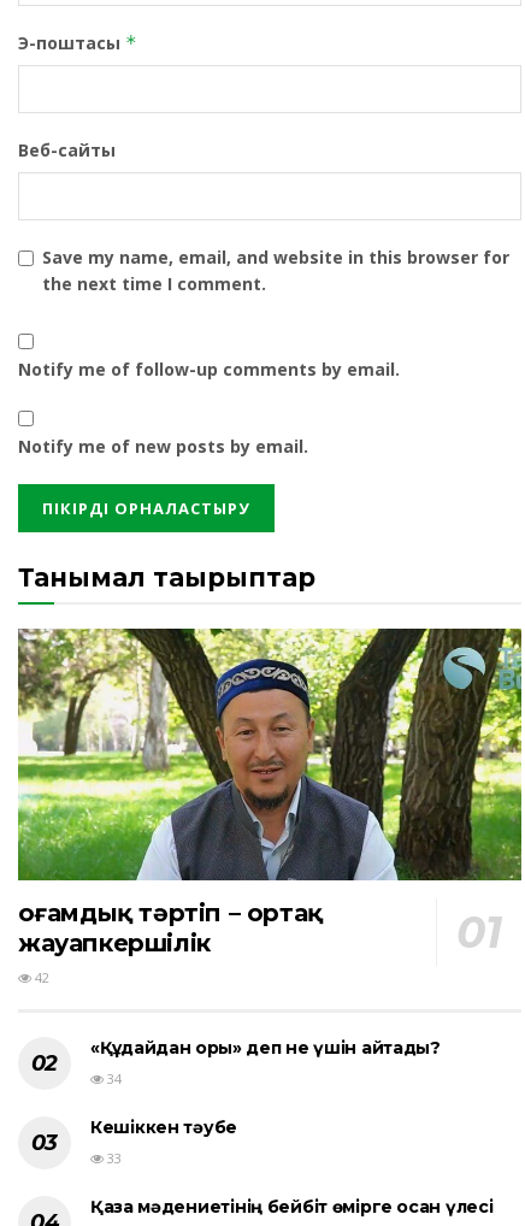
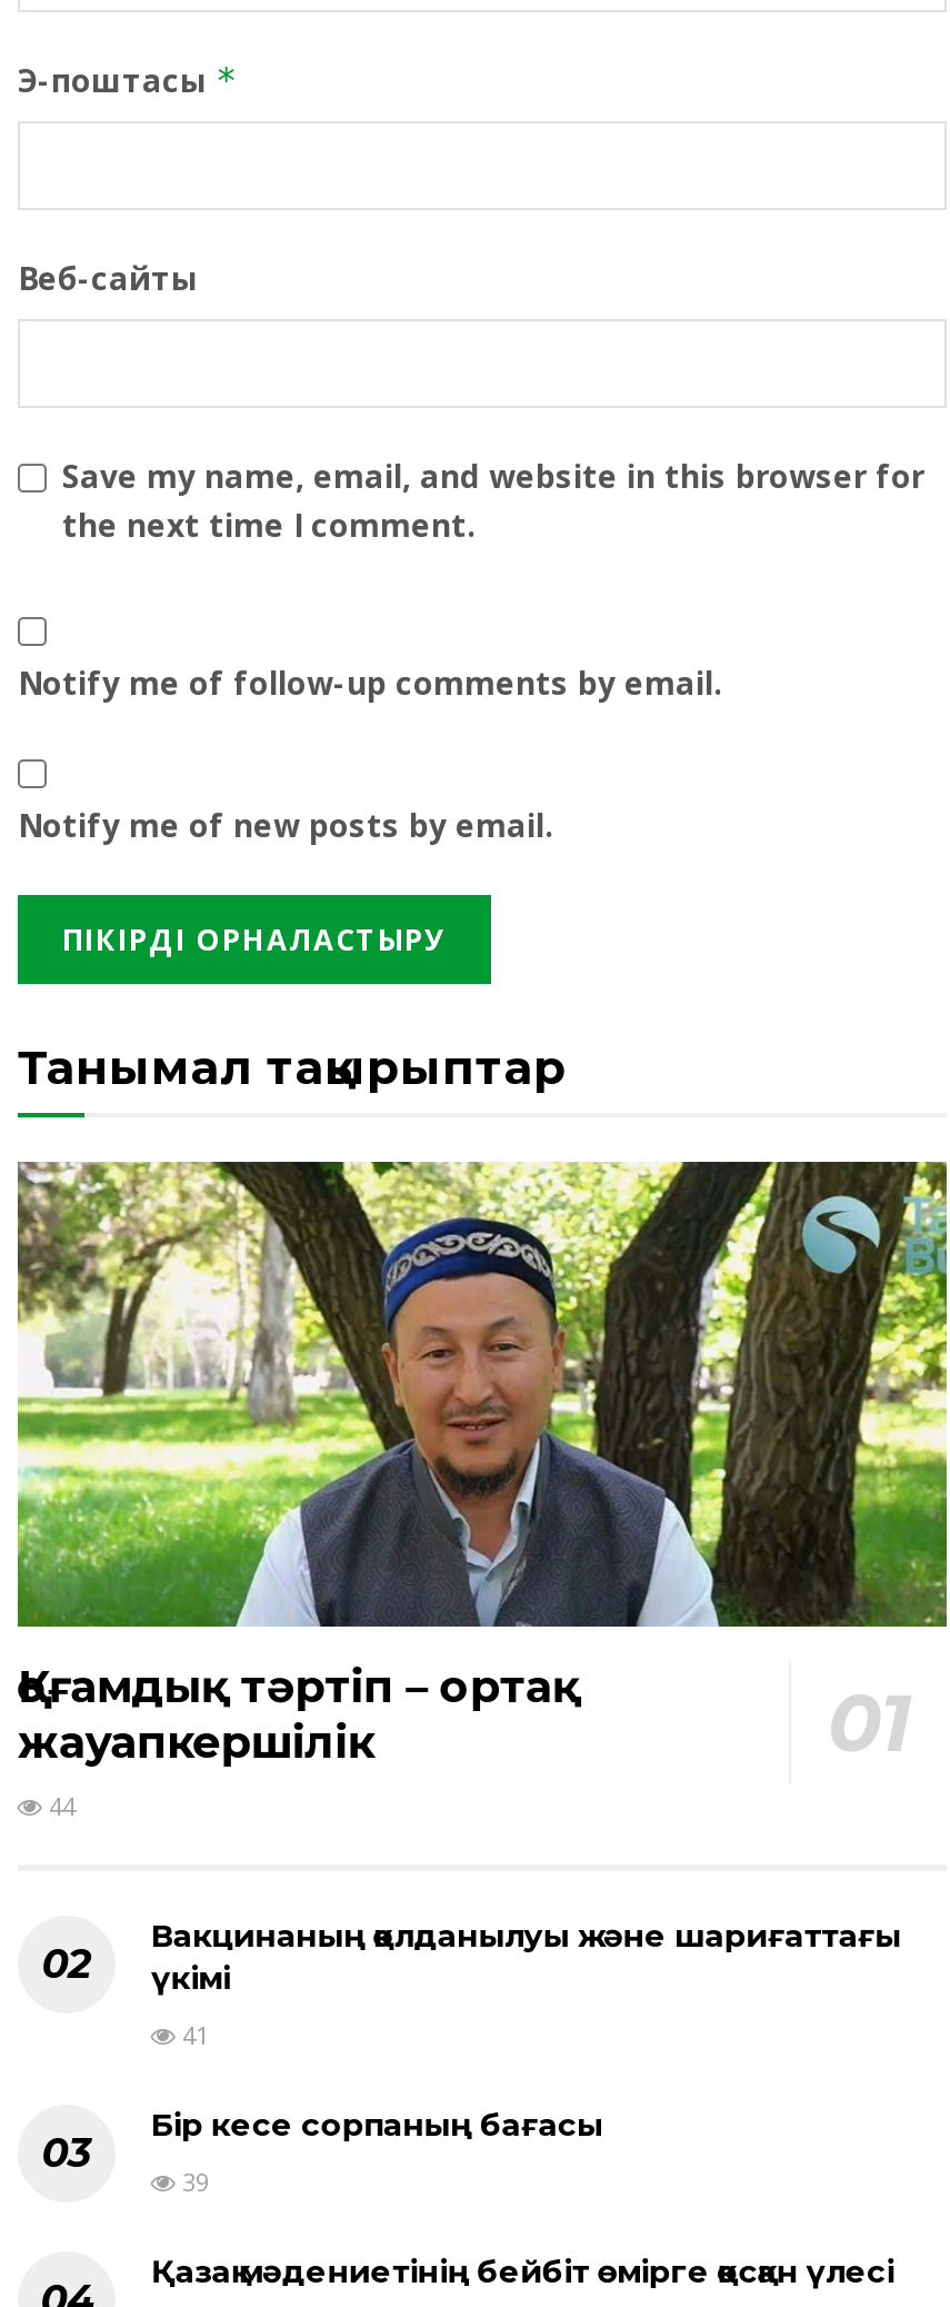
[31,968,49,986] 42 -> [42,1788,76,1821] 44
[90,1036,441,1058] «Құдайдан қорық» деп не үшін айтады? -> [151,1915,901,1997] Вакцинаның қолданылуы және шариғаттағы | үкімі
[104,1069,122,1087] 34 -> [176,2017,209,2050] 41
[90,1116,237,1138] Кешіккен тәубе -> [151,2104,603,2144] Бір кесе сорпаның бағасы
[104,1148,122,1167] 33 -> [176,2164,209,2197] 39

